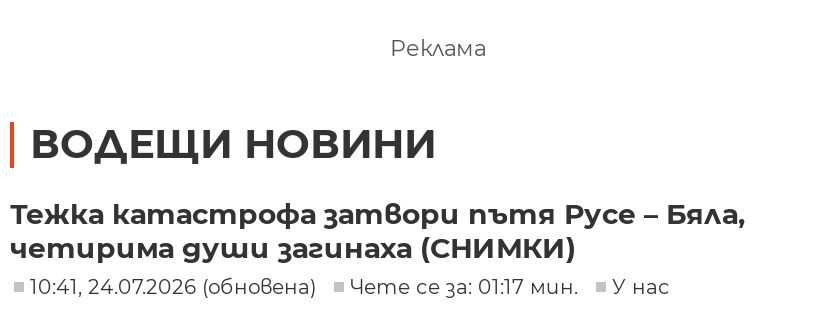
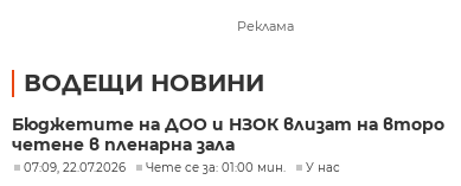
[10,197,746,301] Тежка катастрофа затвори пътя Русе – Бяла, | четирима души загинаха (СНИМКИ) | 10:41, 24.07.2026 (обновена) | Чете се за: 01:17 мин. -> [12,114,444,176] Бюджетите на ДОО и НЗОК влизат на второ | четене в пленарна зала | 07:09, 22.07.2026 | Чете се за: 01:00 мин.

